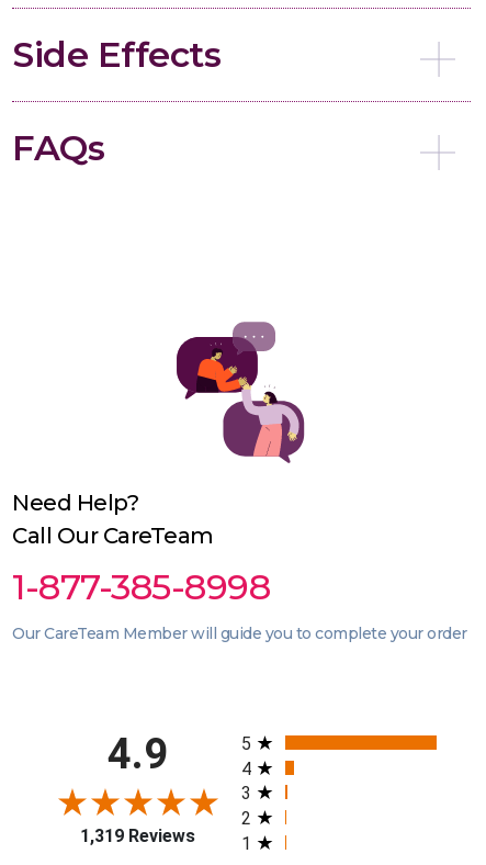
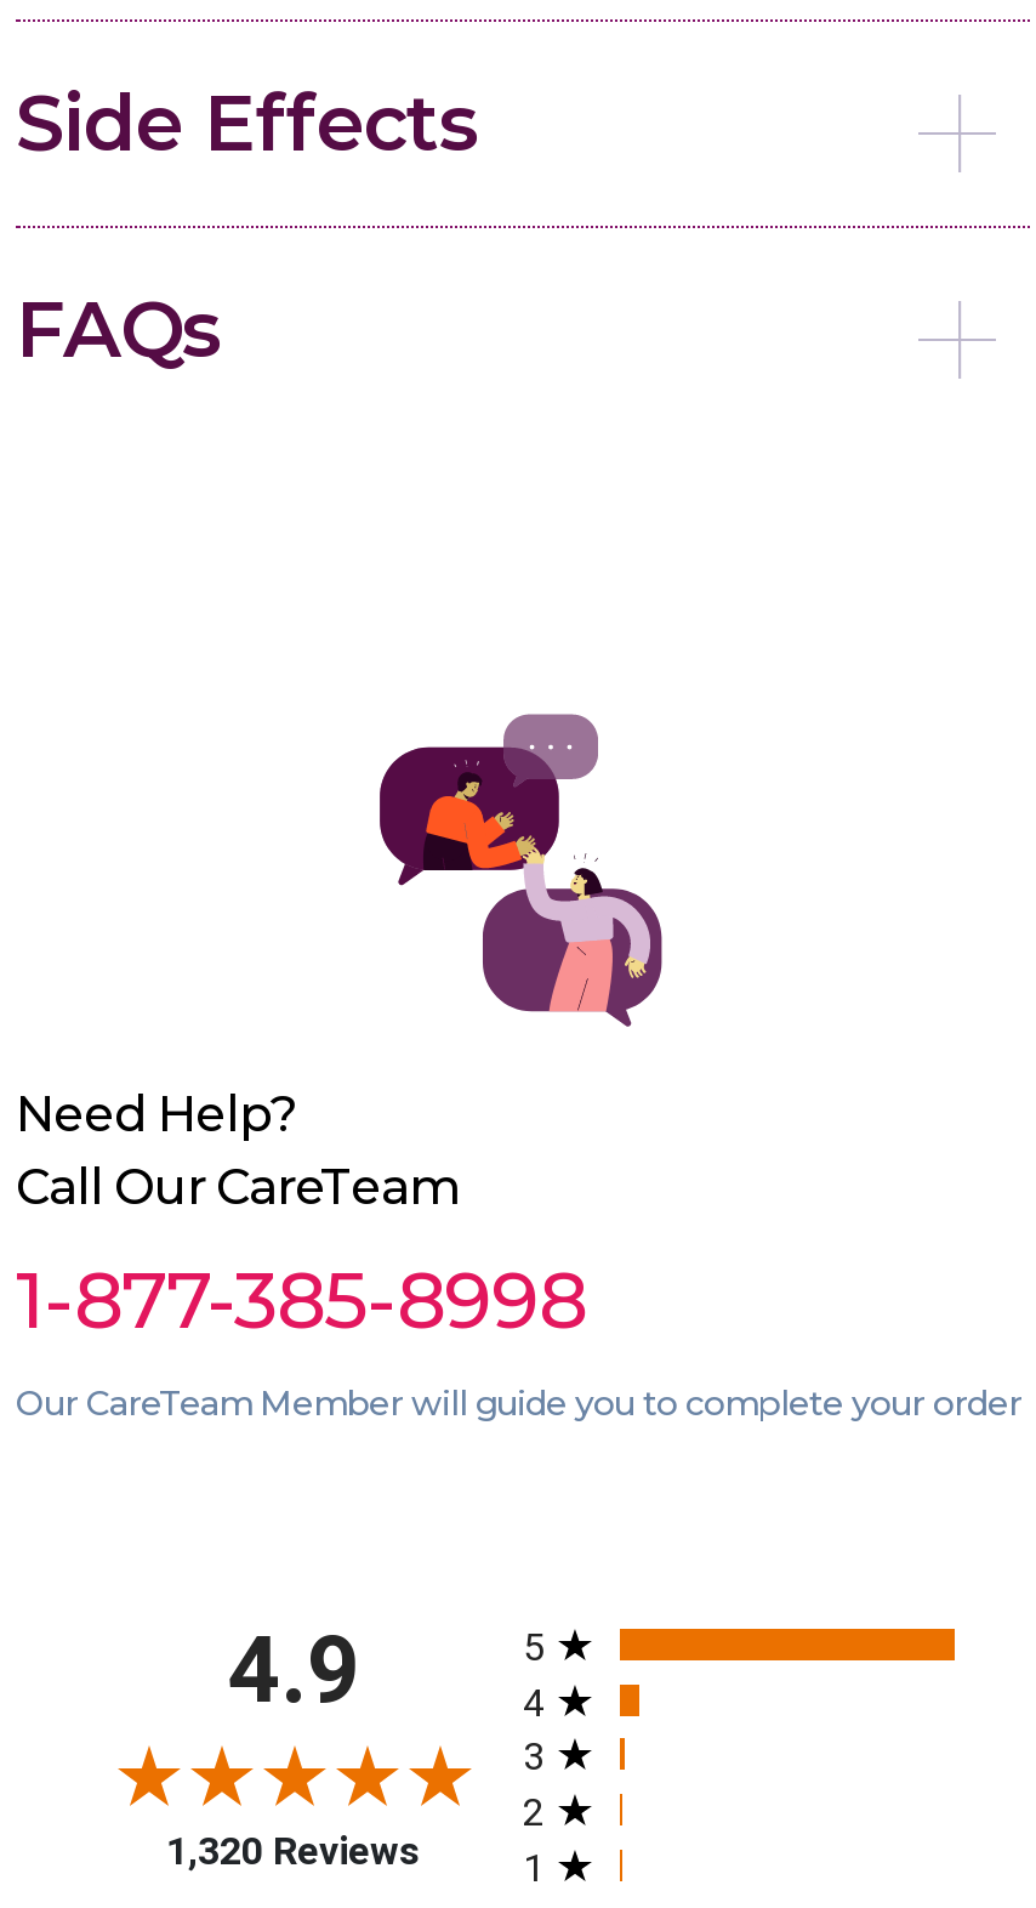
[80,825,195,846] 1,319 Reviews -> [166,1827,421,1873] 1,320 Reviews

